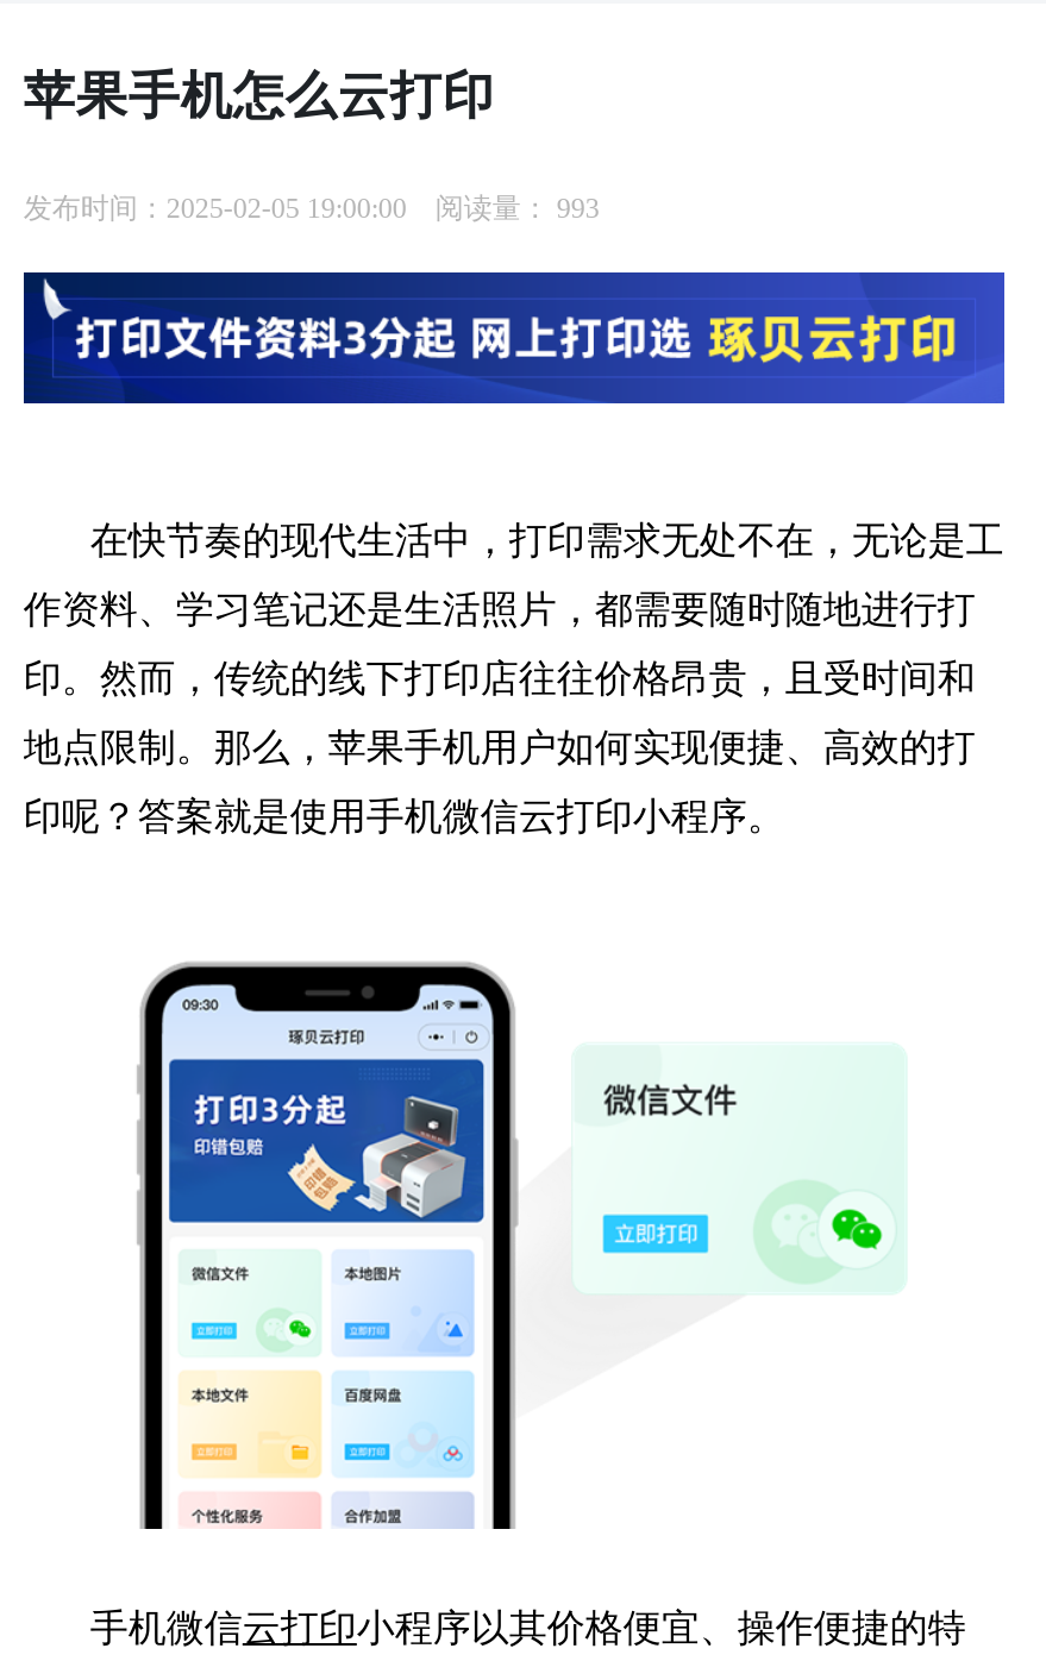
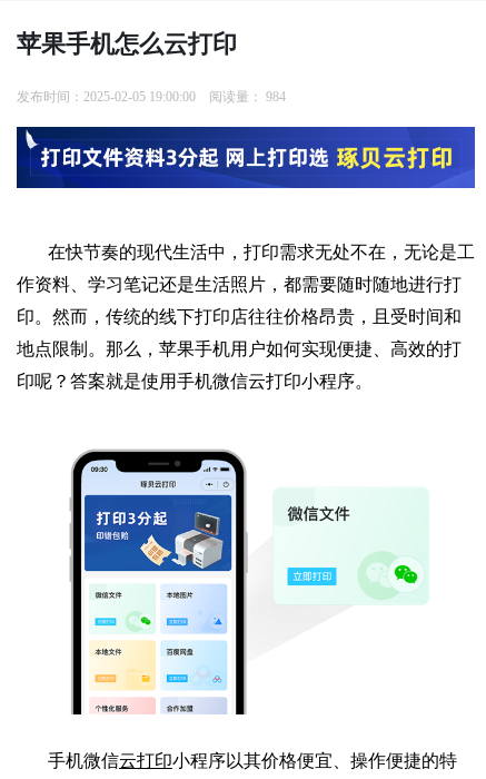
[24,192,600,225] 发布时间：2025-02-05 19:00:00 阅读量： 993 -> [17,89,286,105] 发布时间：2025-02-05 19:00:00 阅读量： 984

